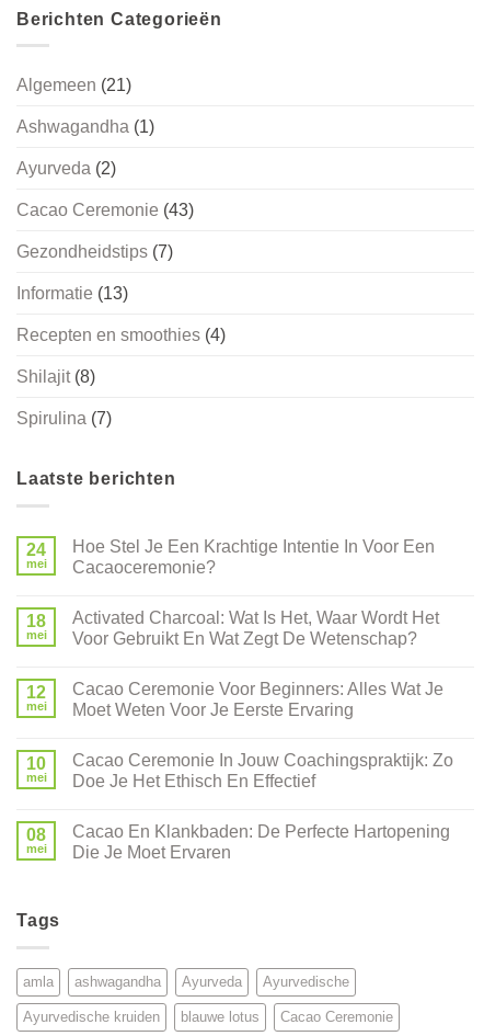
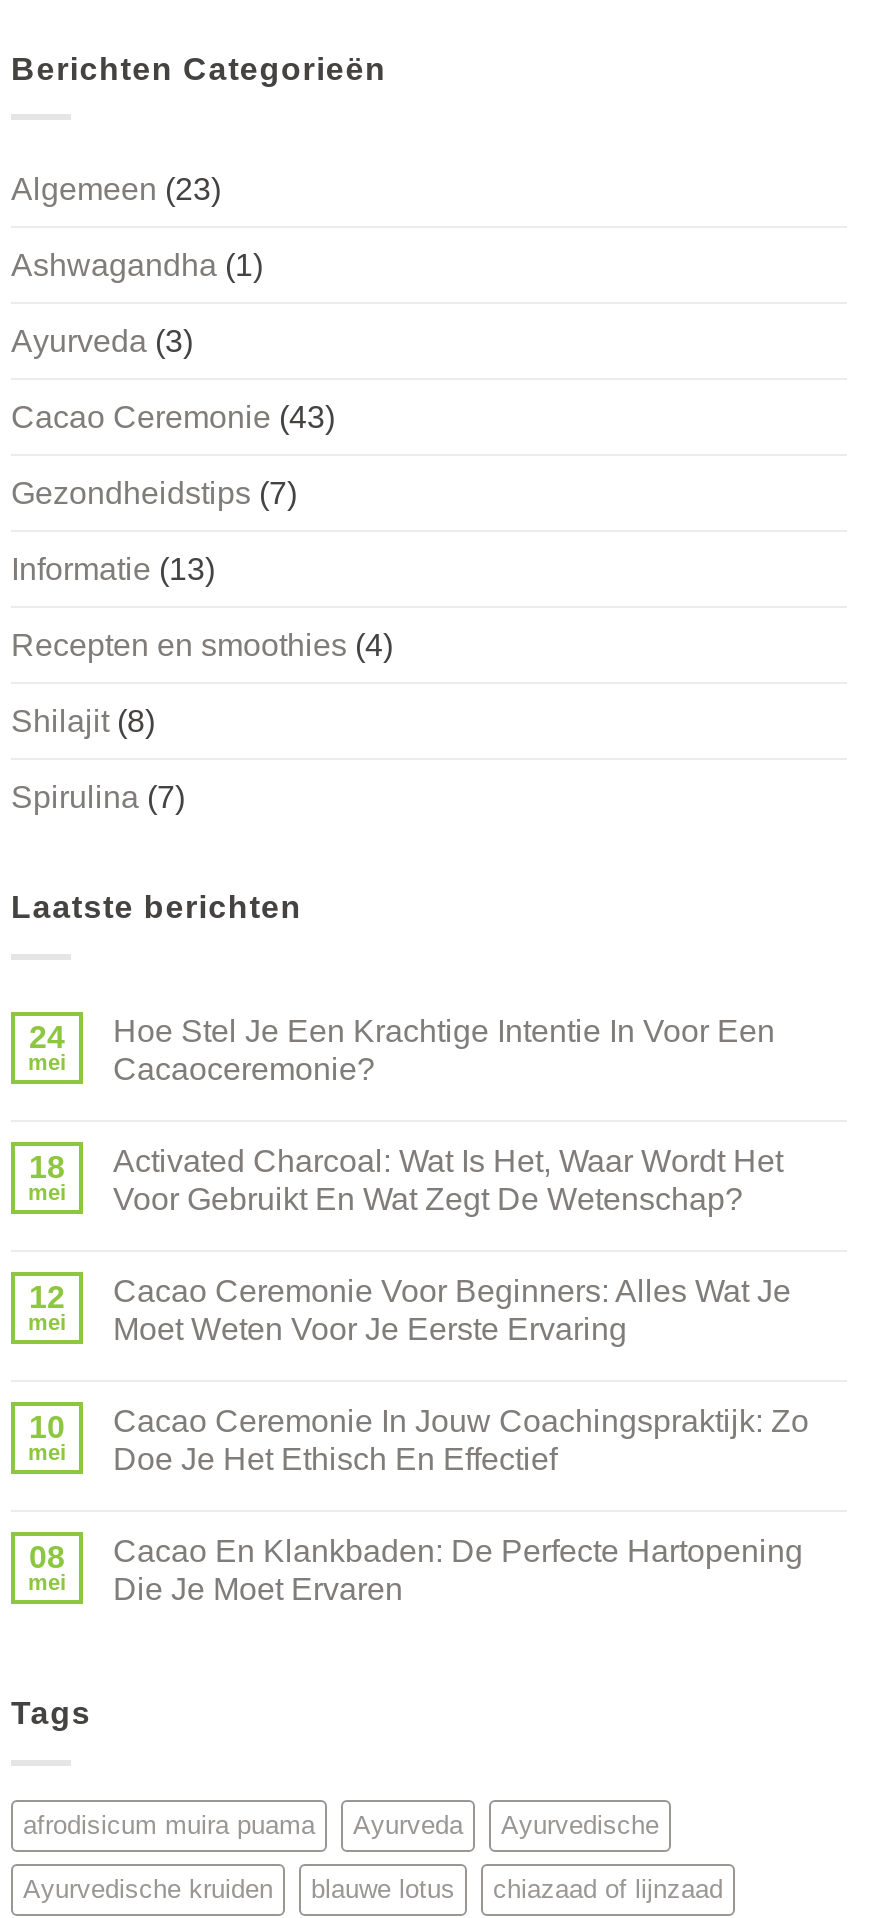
[16,76,131,95] Algemeen (21) -> [11,173,221,207] Algemeen (23)
[16,159,116,178] Ayurveda (2) -> [11,325,193,359] Ayurveda (3)
[23,973,161,989] amla | ashwagandha -> [23,1809,315,1839] afrodisicum muira puama
[280,1008,393,1024] Cacao Ceremonie -> [493,1873,723,1903] chiazaad of lijnzaad

